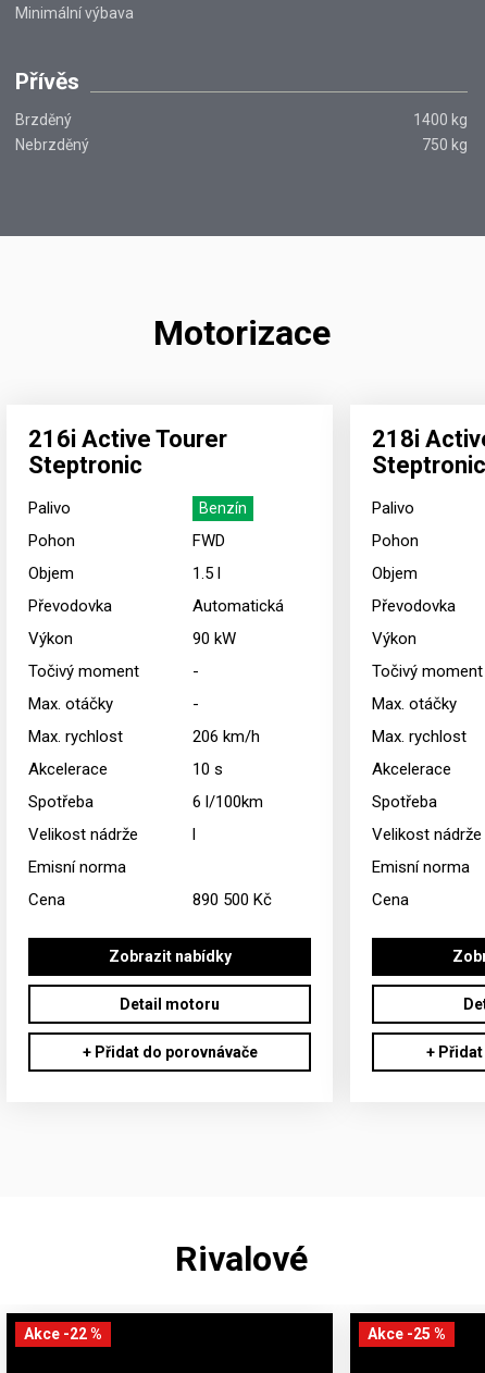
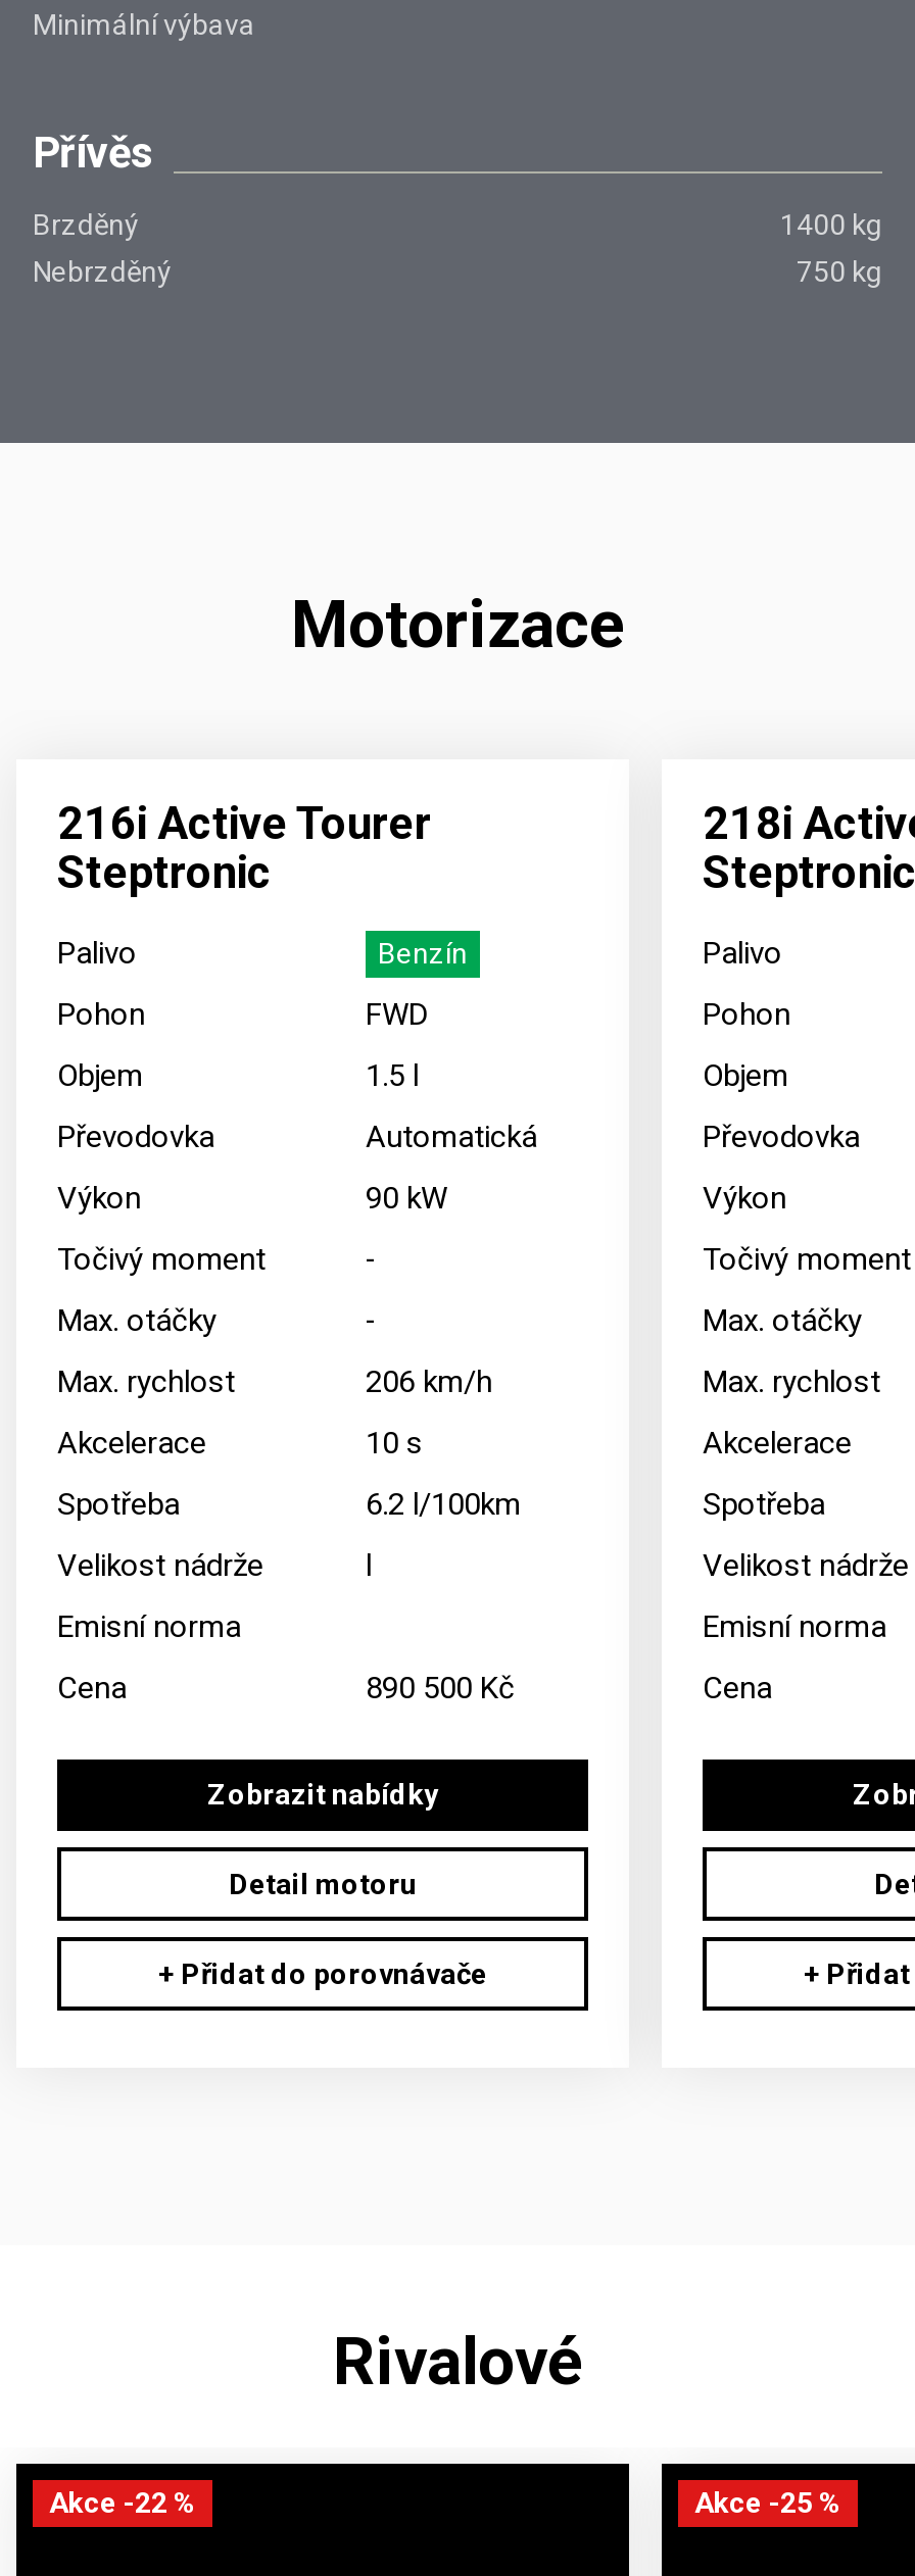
[192,792,263,812] 6 l/100km -> [366,1486,521,1523] 6.2 l/100km

